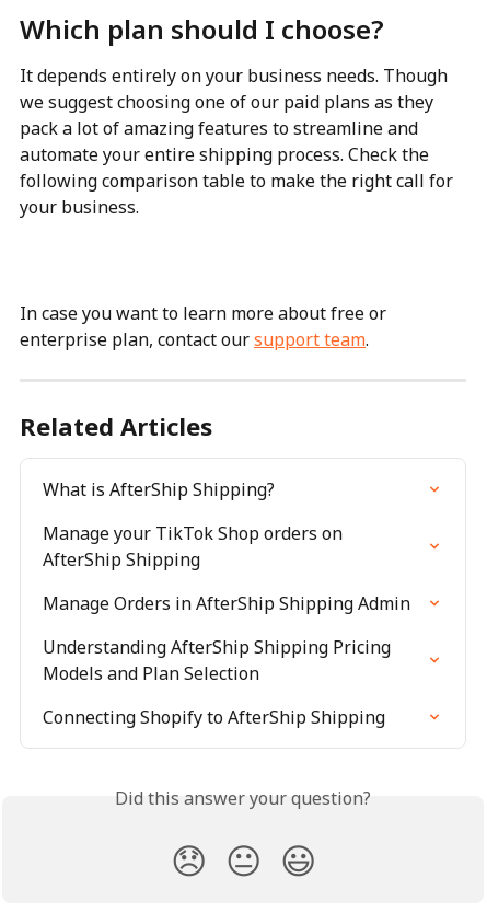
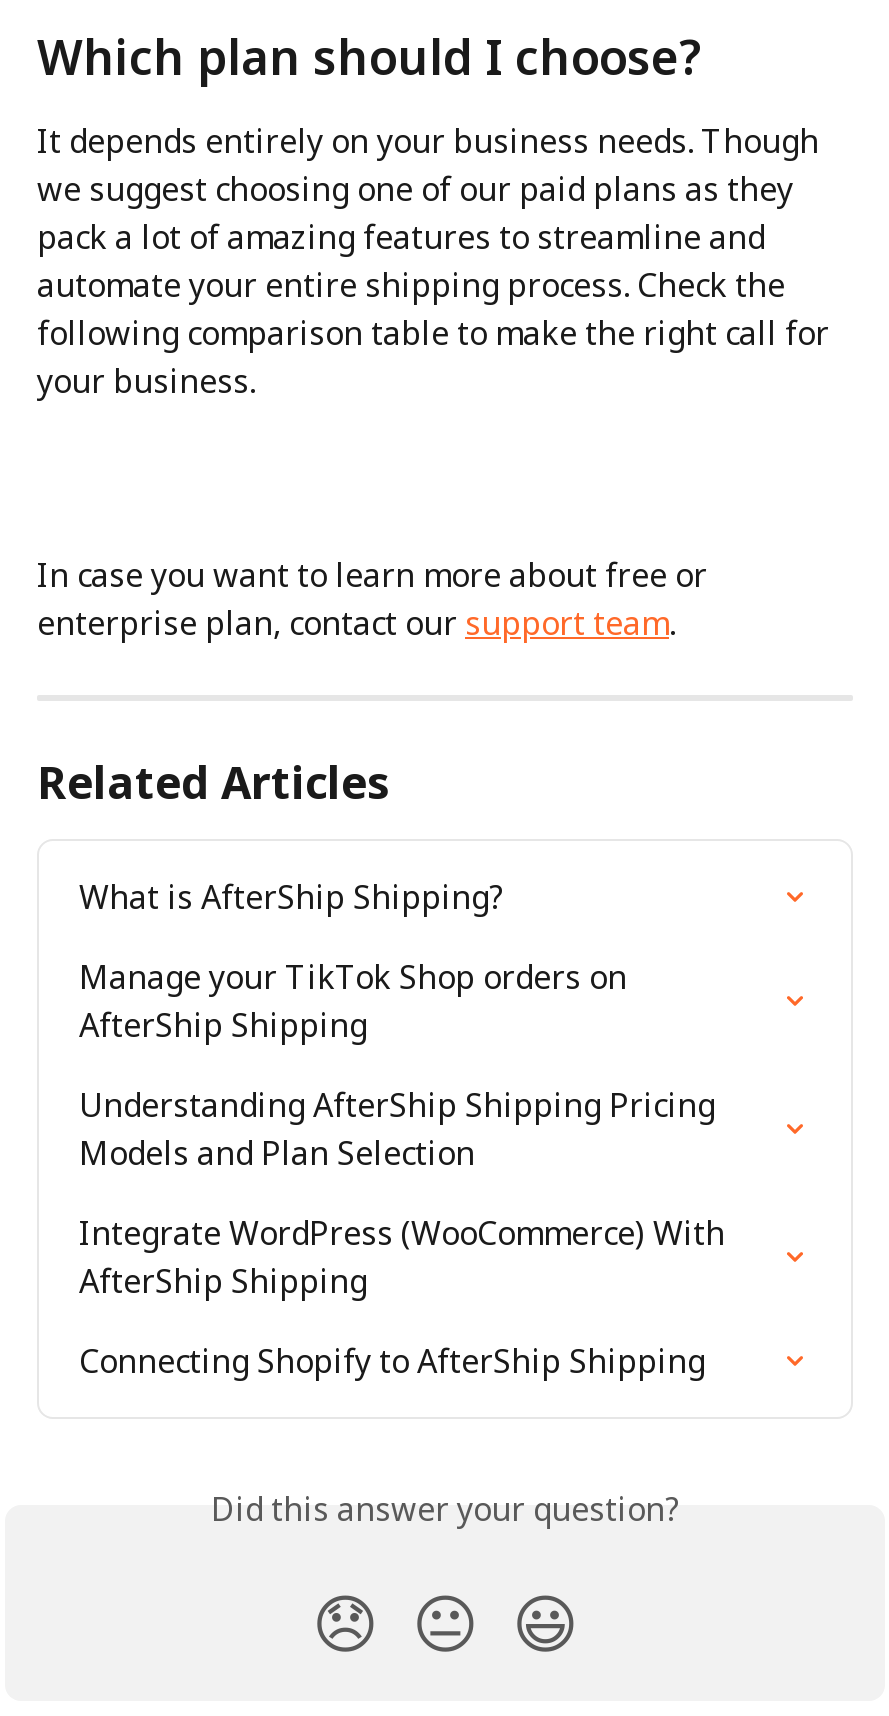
[43,591,410,615] Manage Orders in AfterShip Shipping Admin -> none
moved [43,635,395,685] -> [79,1082,723,1174]: Understanding AfterShip Shipping Pricing | Models and Plan Selection
none -> [79,1210,733,1302] Integrate WordPress (WooCommerce) With | AfterShip Shipping

